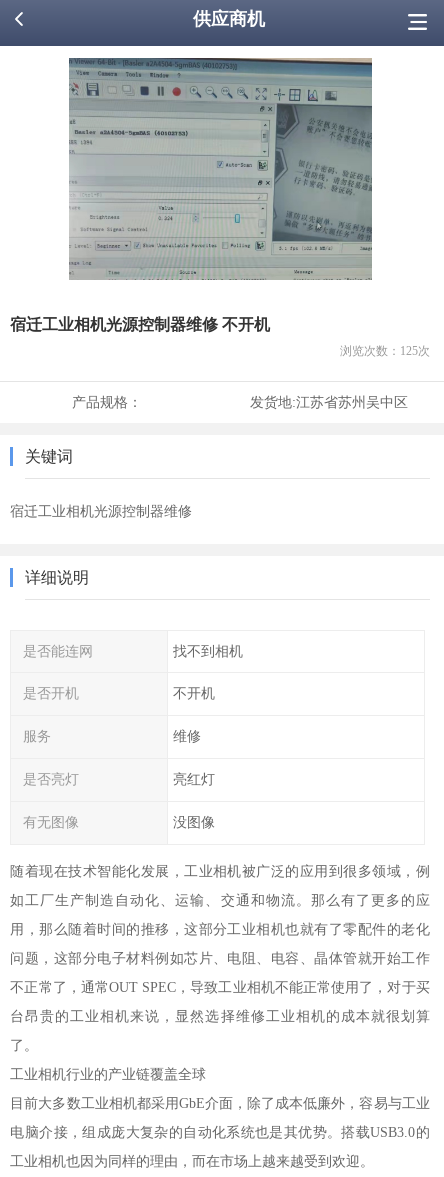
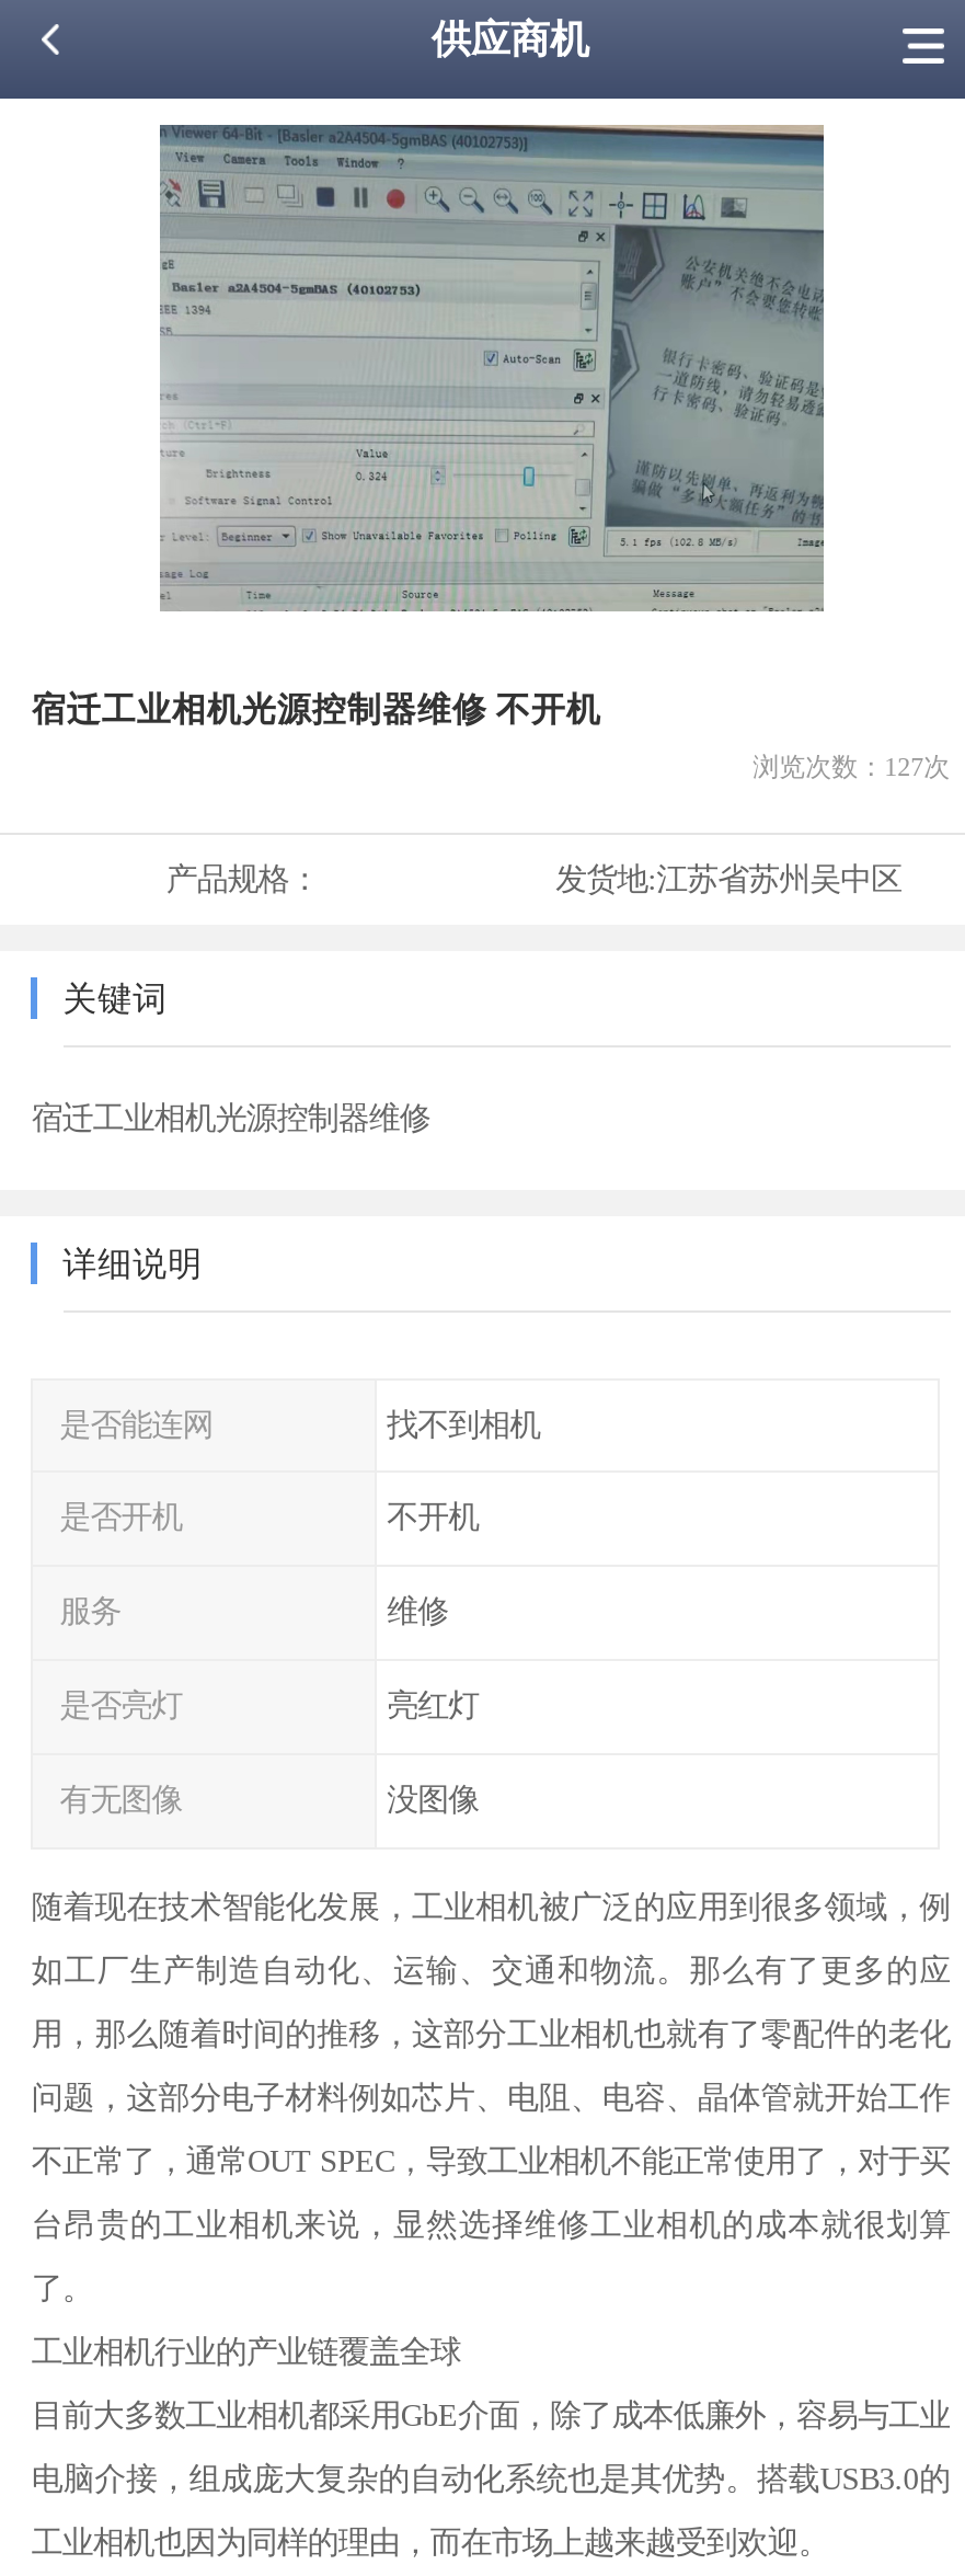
[340,344,430,358] 浏览次数：125次 -> [753,751,950,781] 浏览次数：127次

